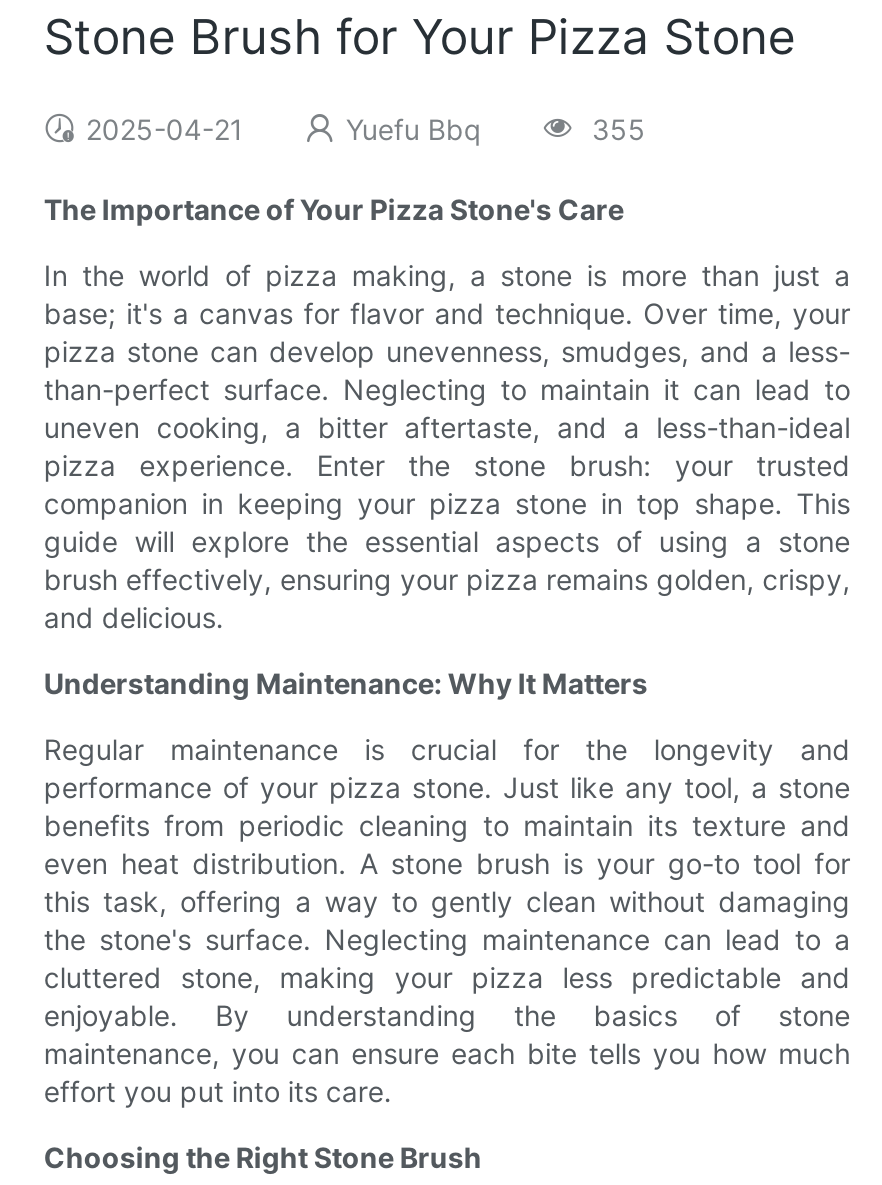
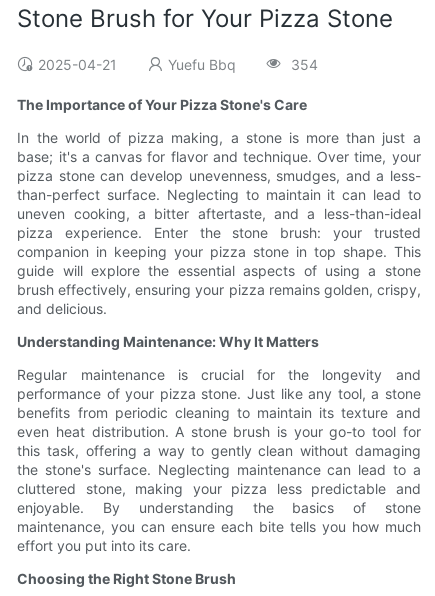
[592,113,646,147] 355 -> [291,56,318,73] 354

